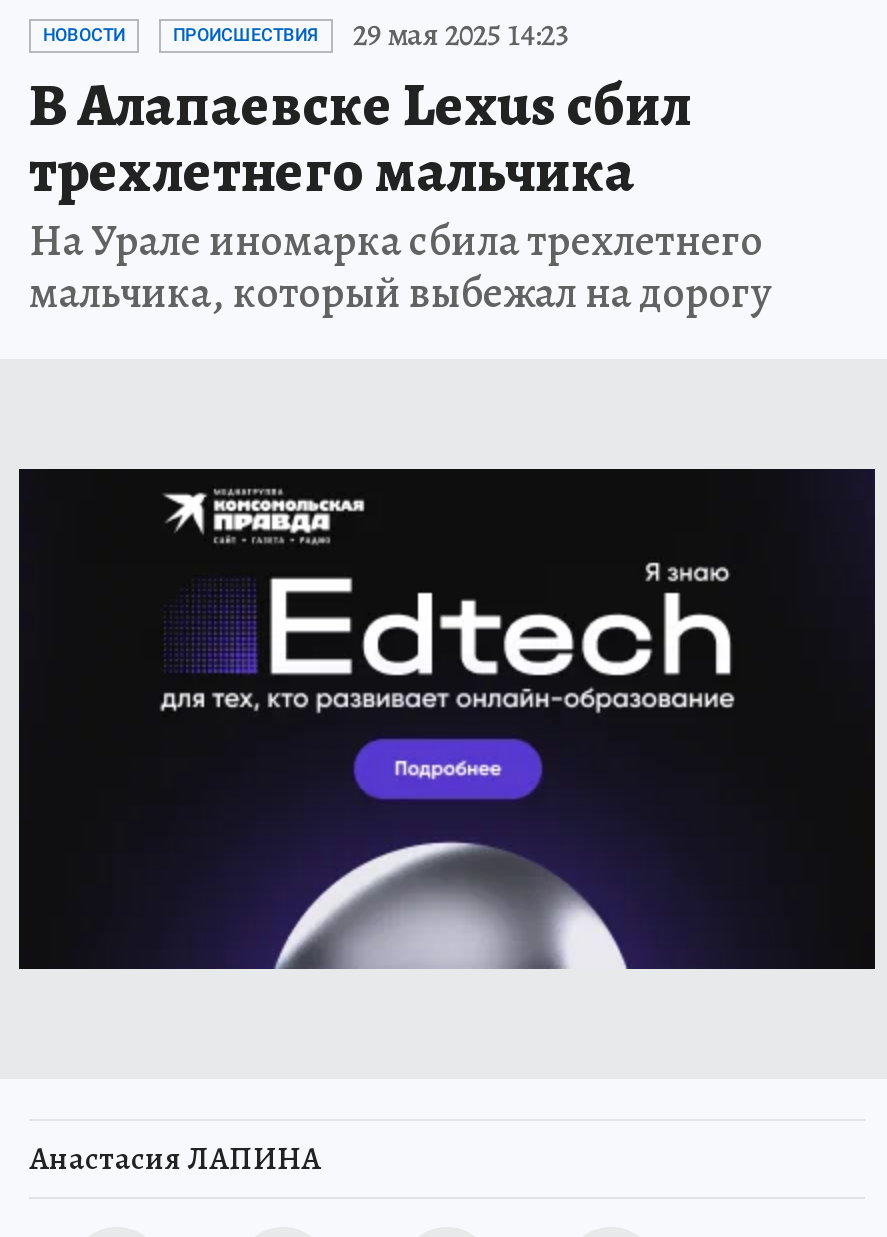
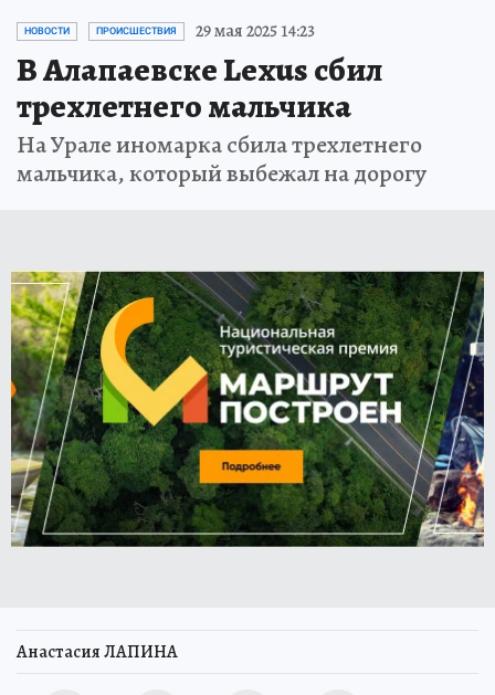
[17,467,877,969] [image] -> [10,271,485,548] [image]

